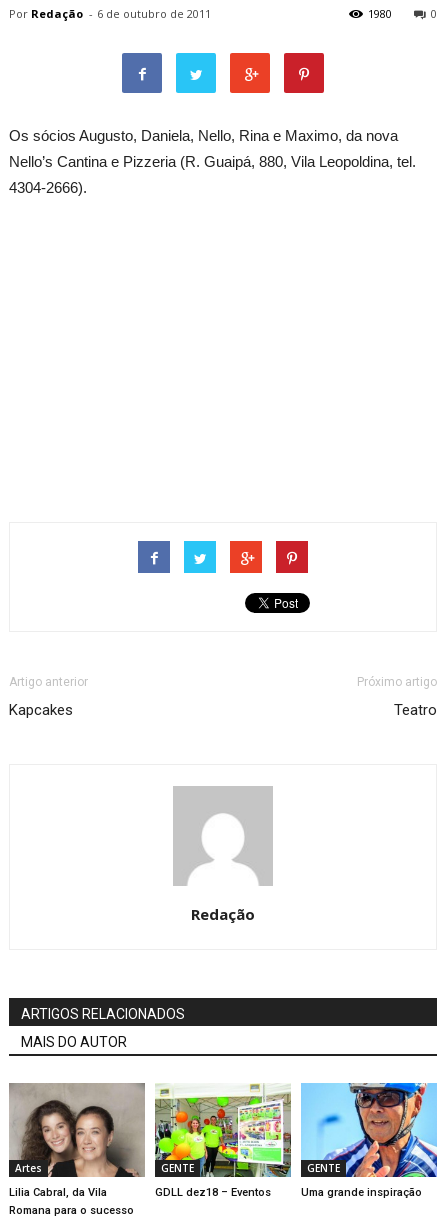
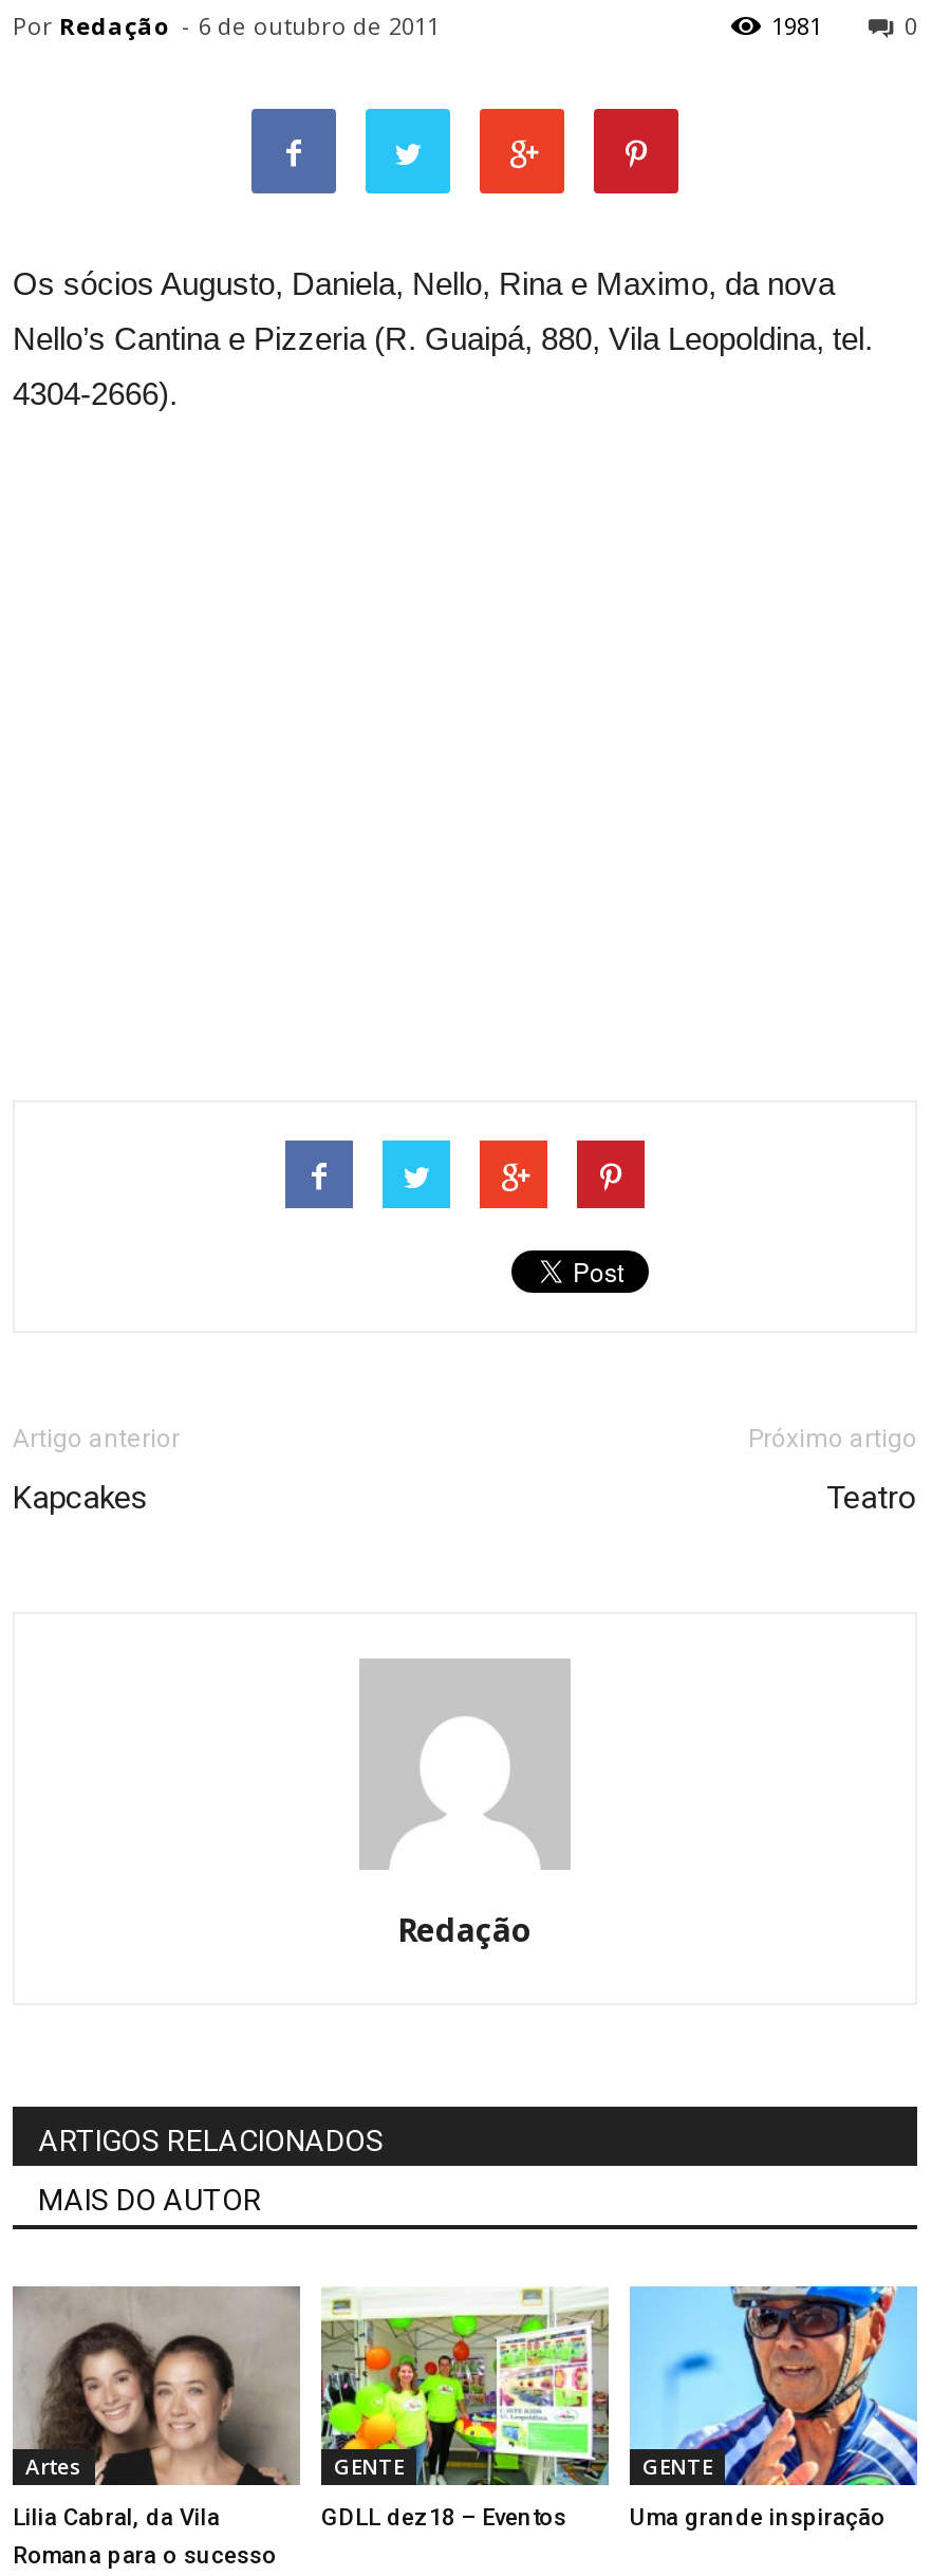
[368,6,392,21] 1980 -> [771,10,822,41] 1981

